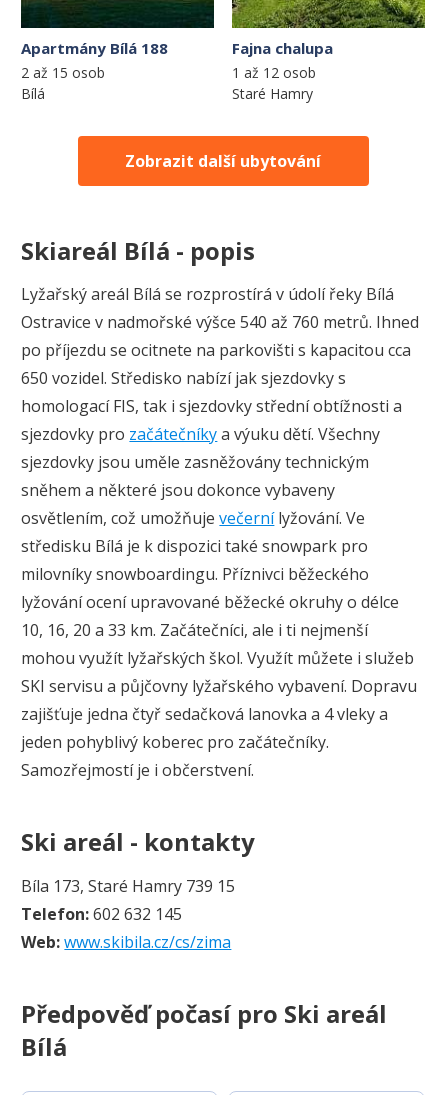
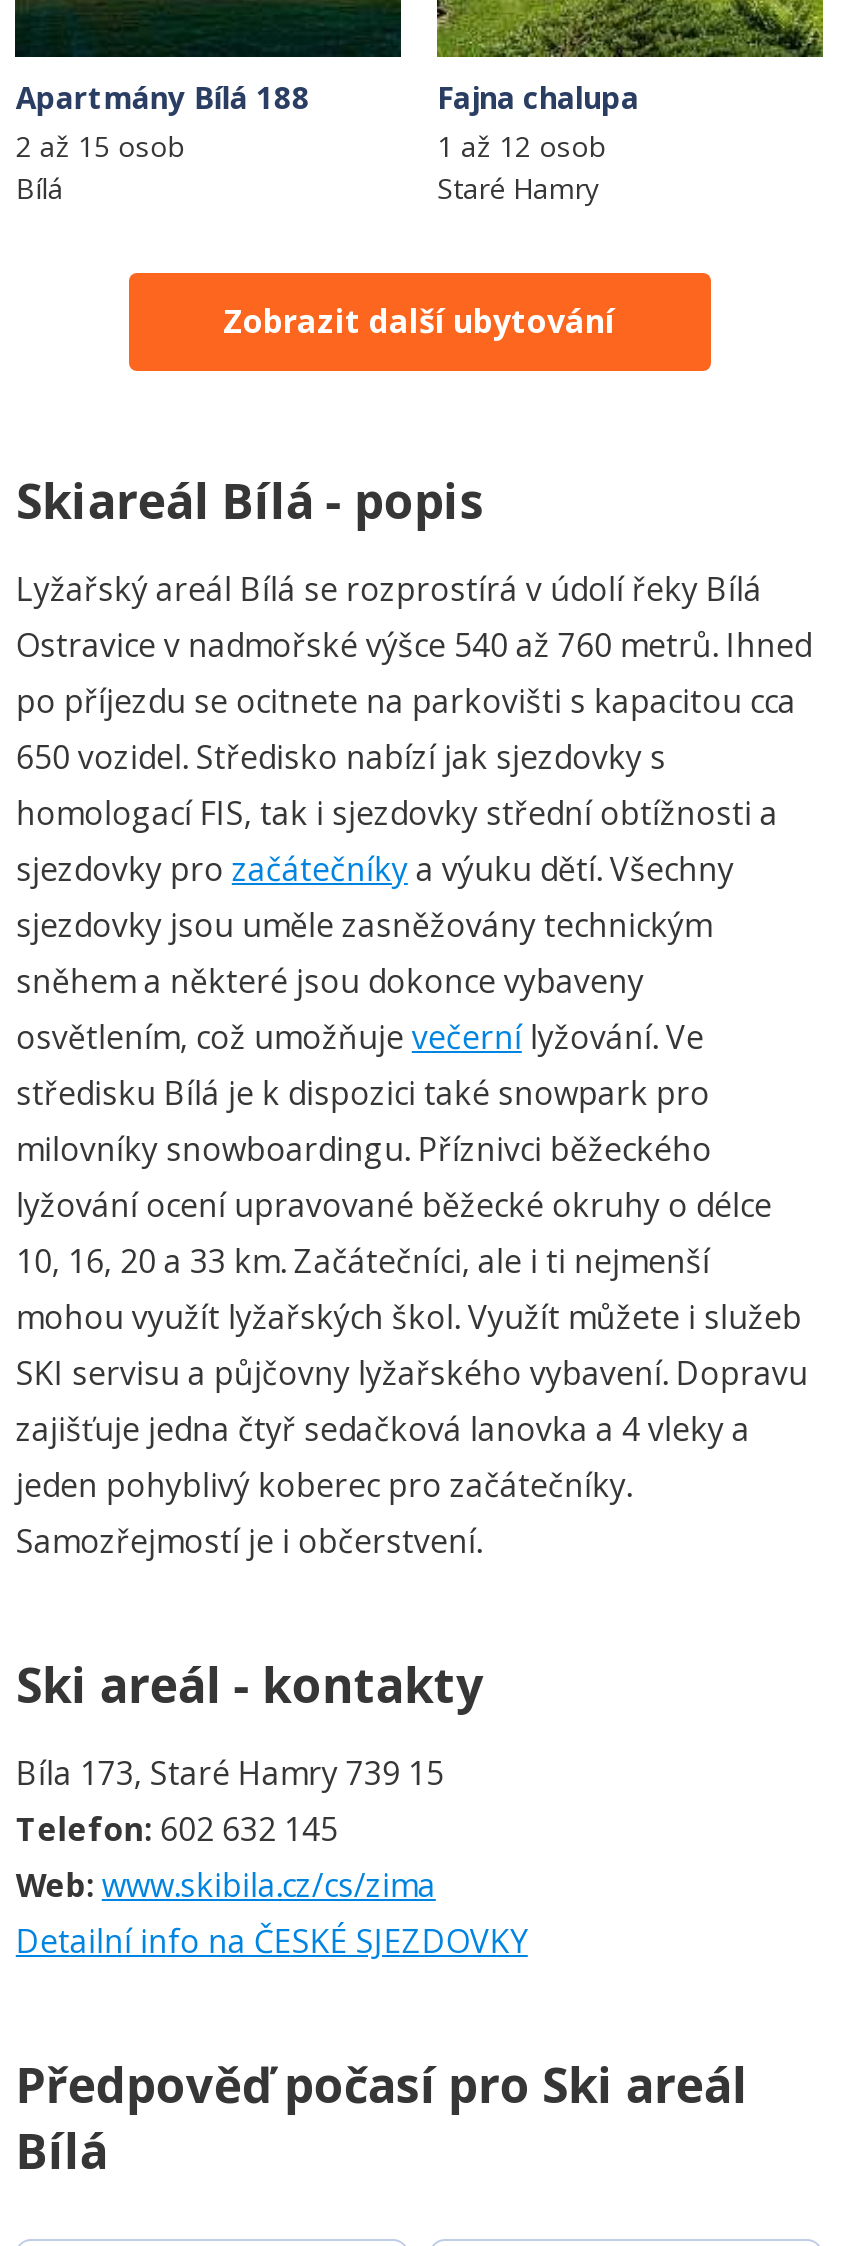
none -> [16,1918,528,1962] Detailní info na ČESKÉ SJEZDOVKY

